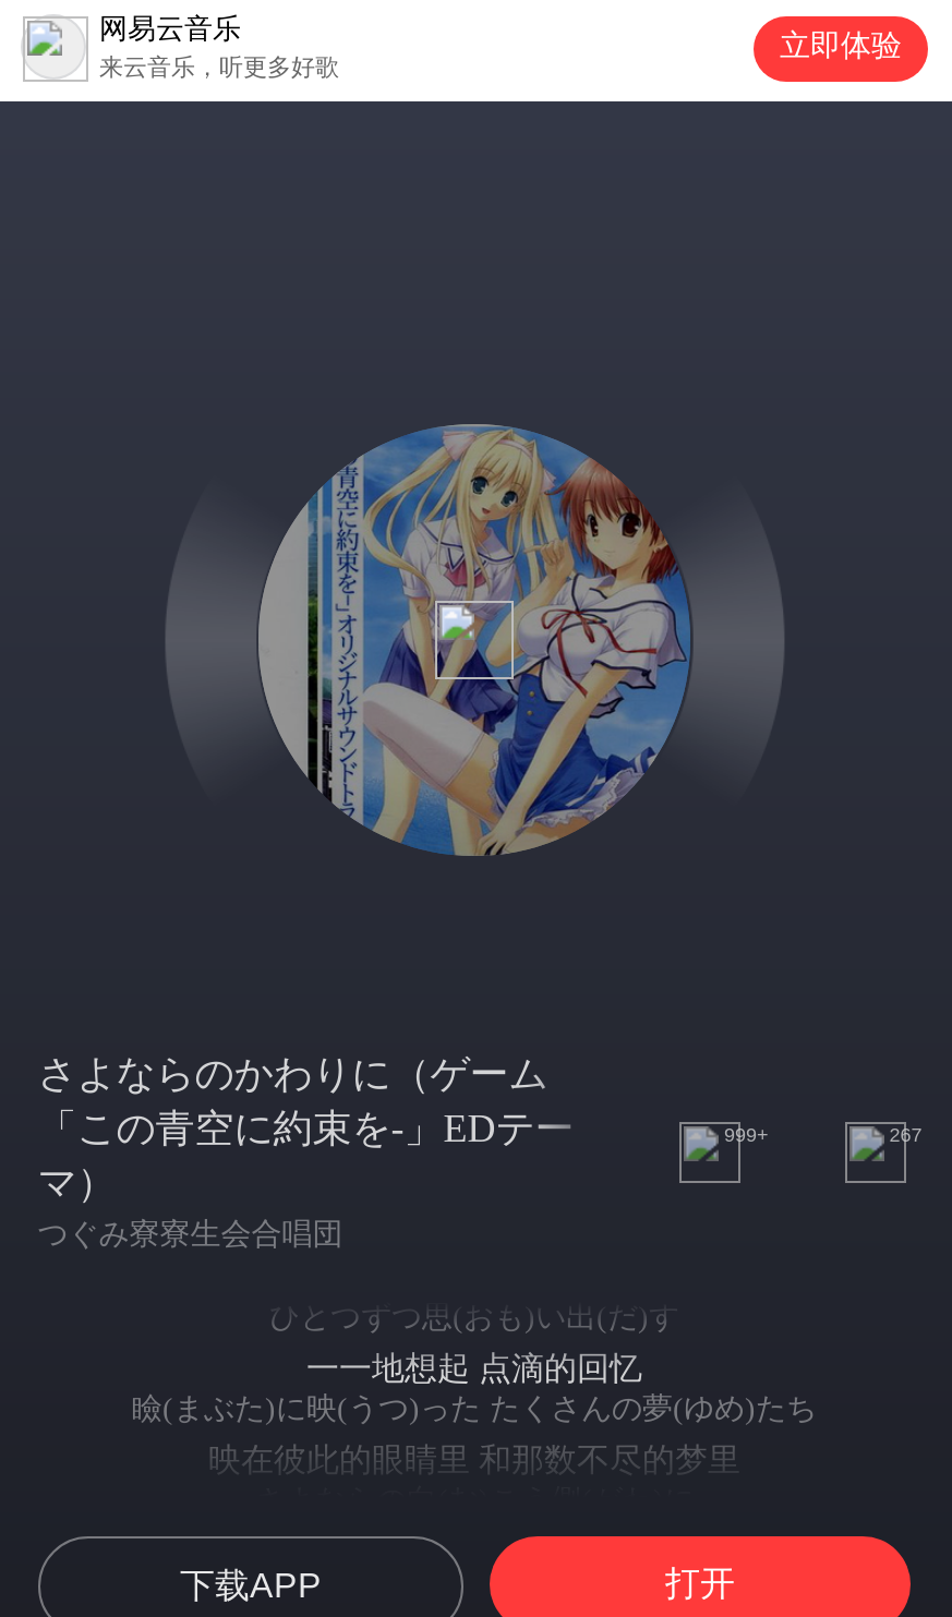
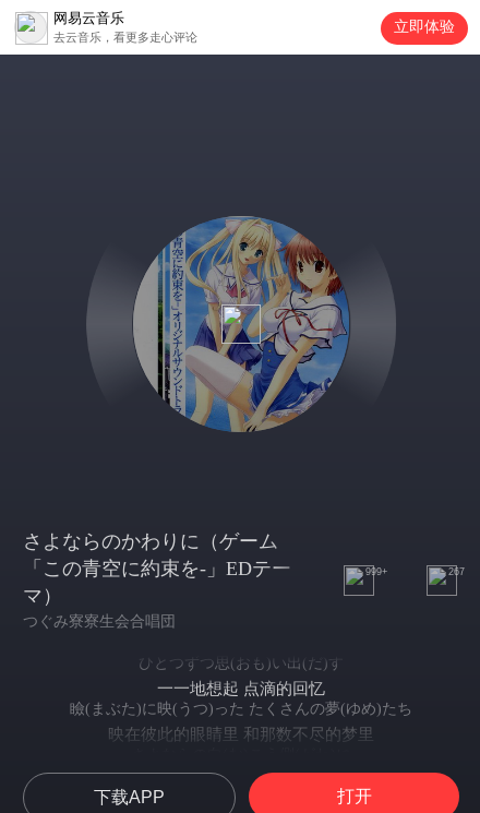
[99,53,339,80] 来云音乐，听更多好歌 -> [53,31,197,44] 去云音乐，看更多走心评论

